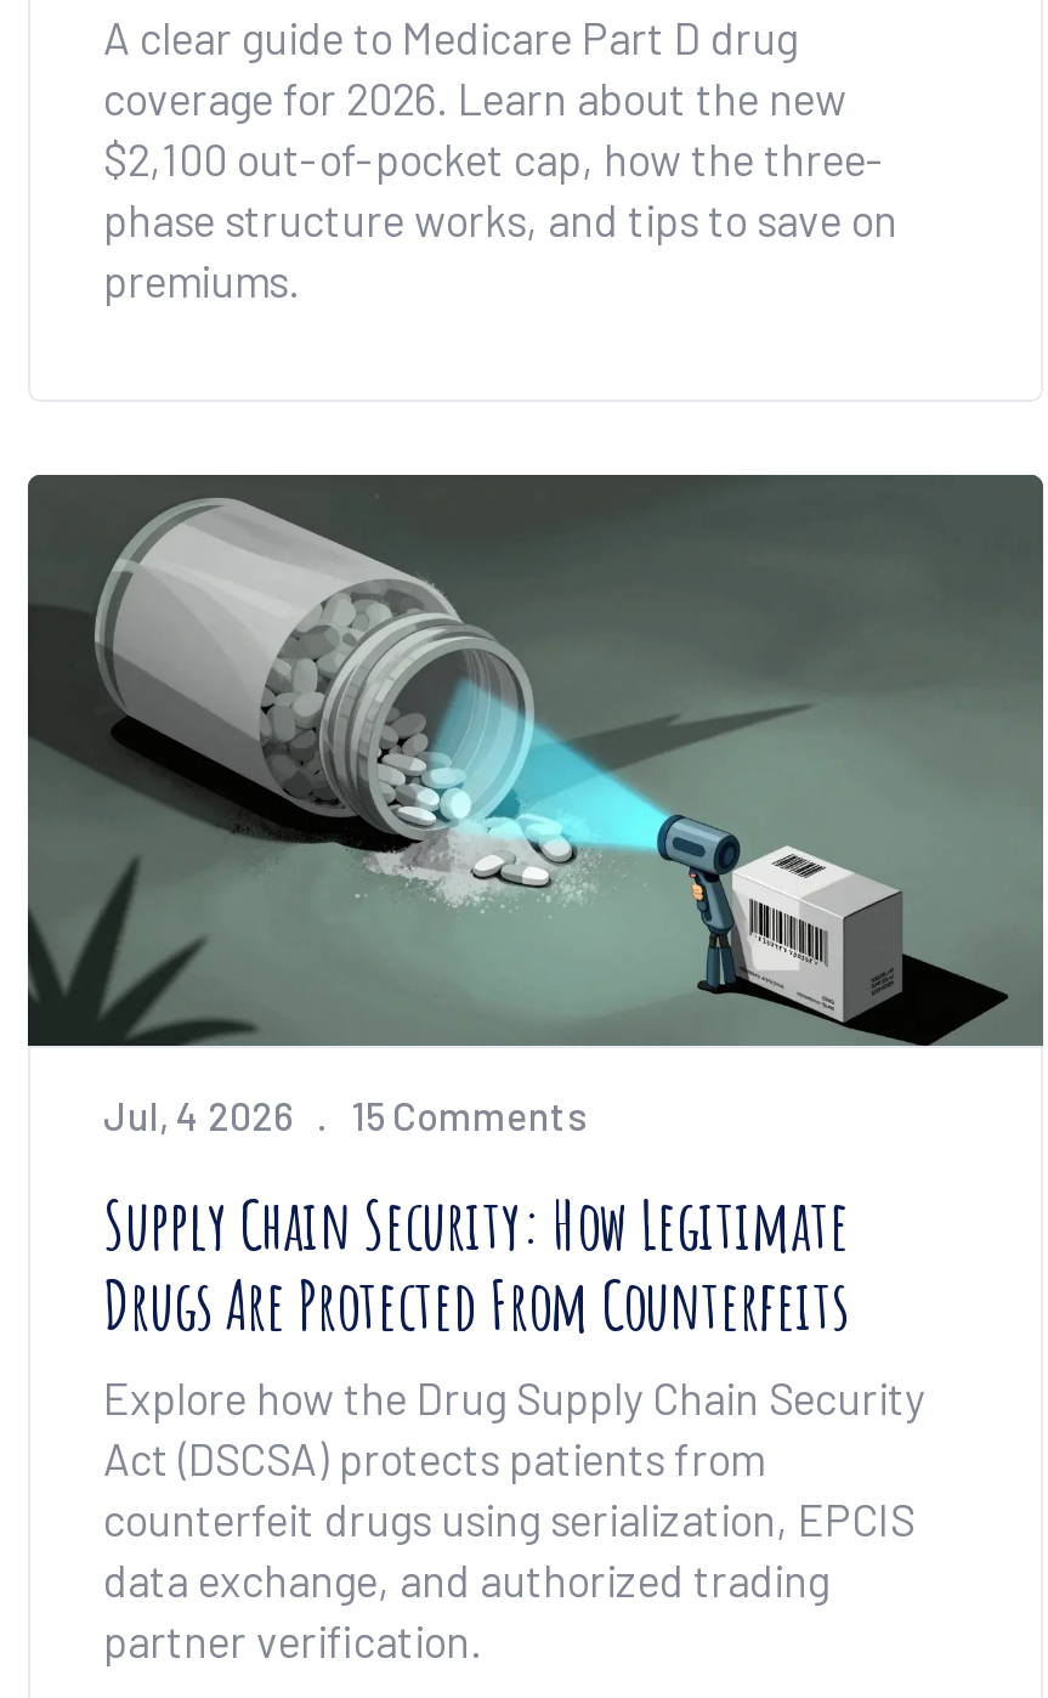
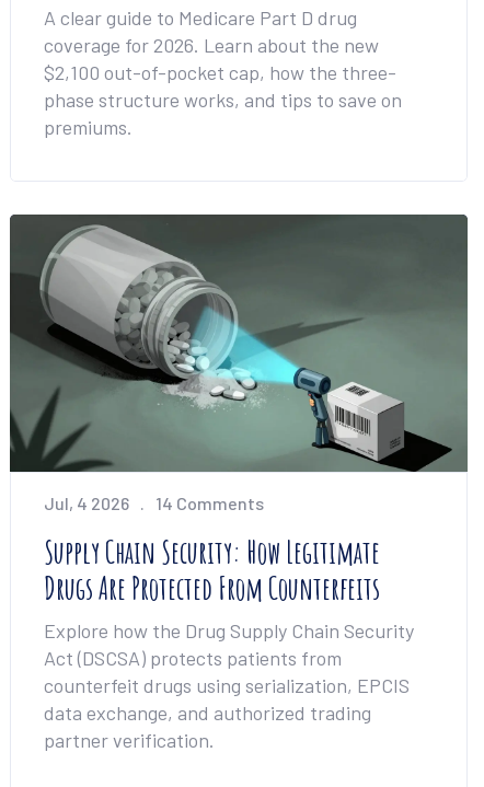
[103,1092,587,1138] Jul, 4 2026 15 Comments -> [44,493,264,513] Jul, 4 2026 14 Comments

